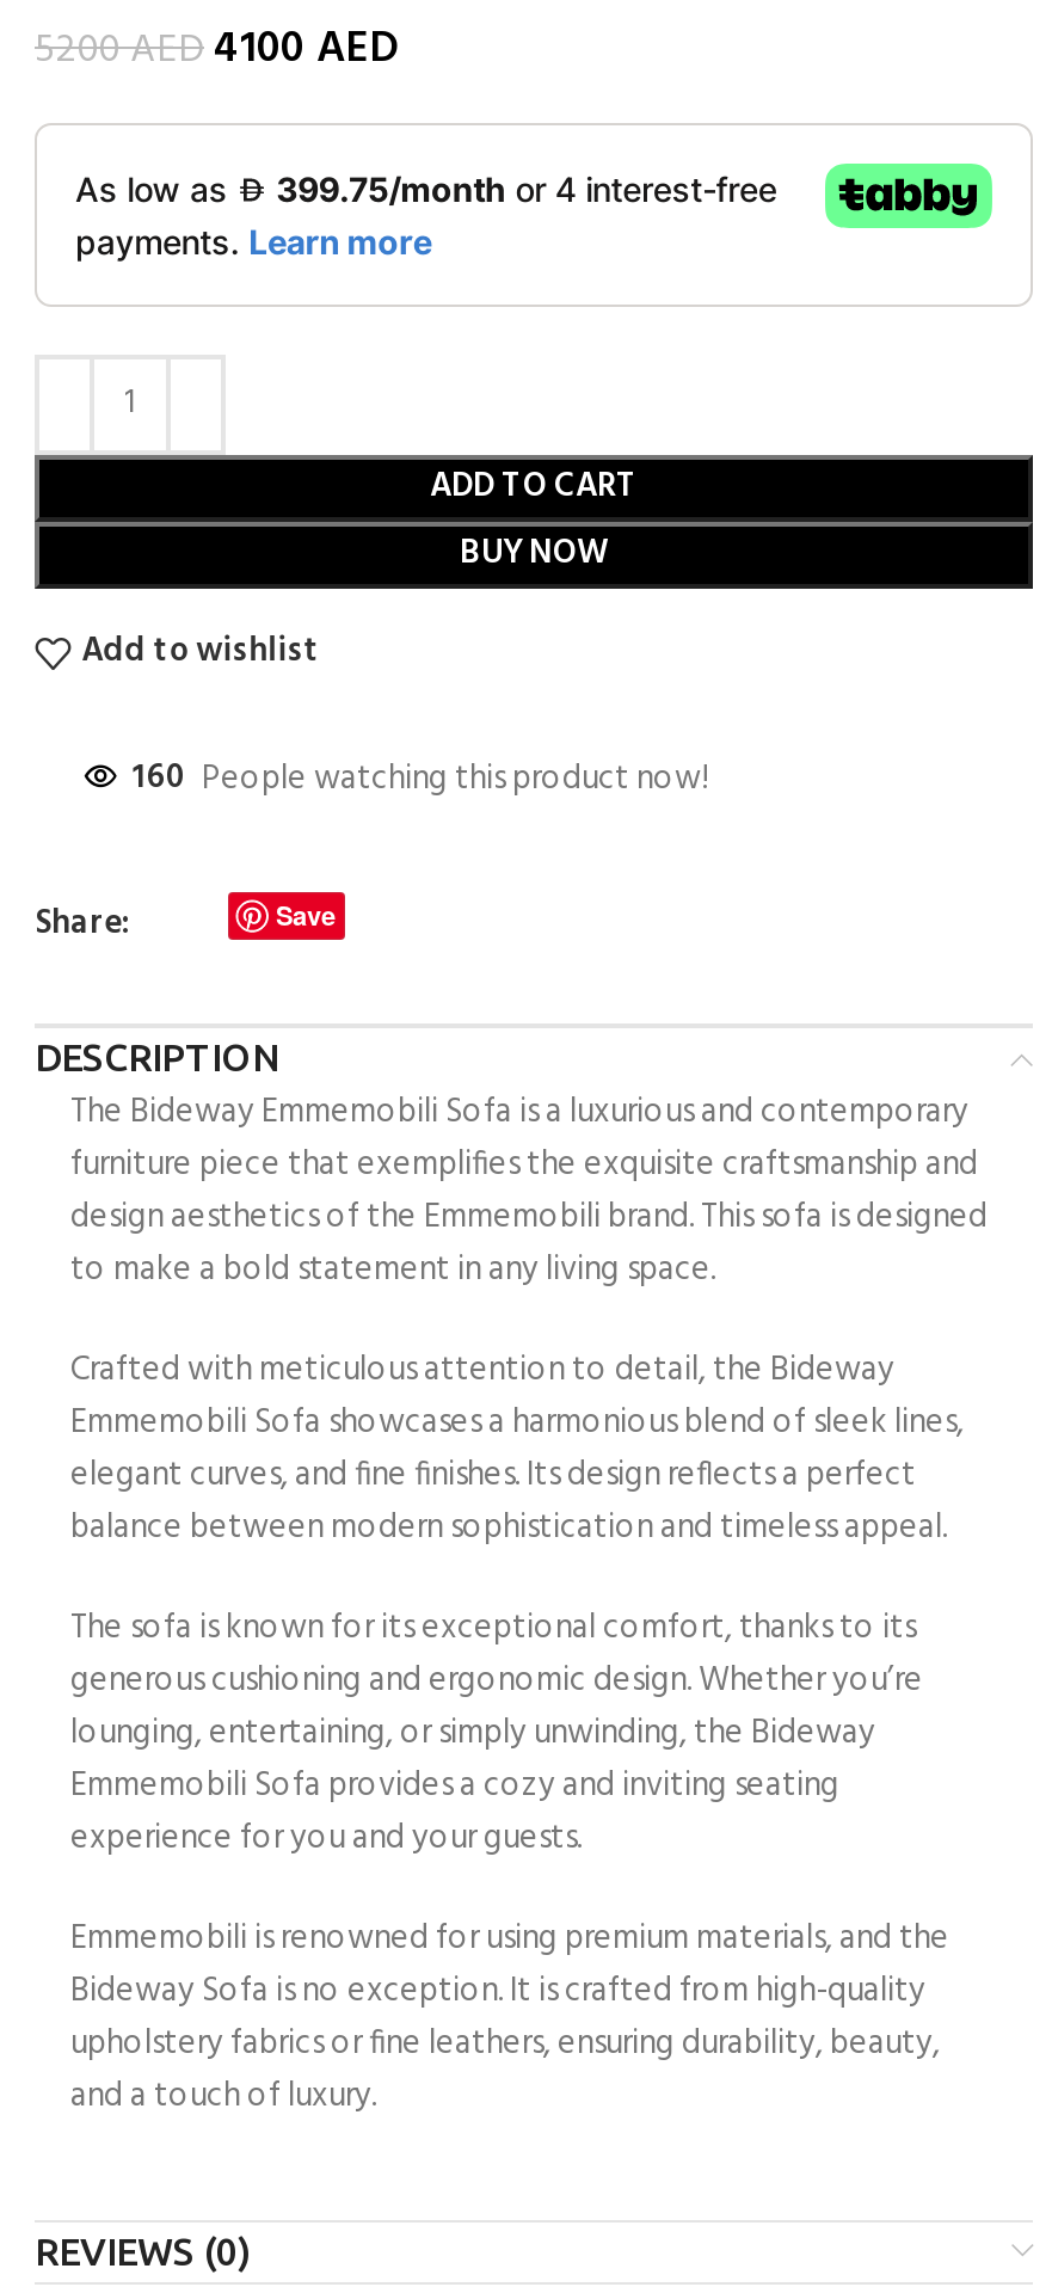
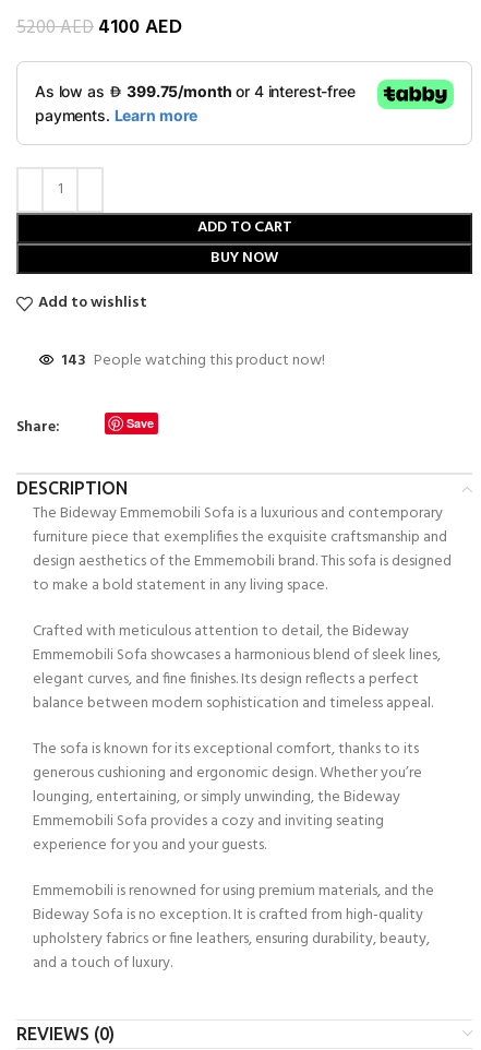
[133,752,708,807] 160 People watching this product now! -> [61,349,325,374] 143 People watching this product now!

